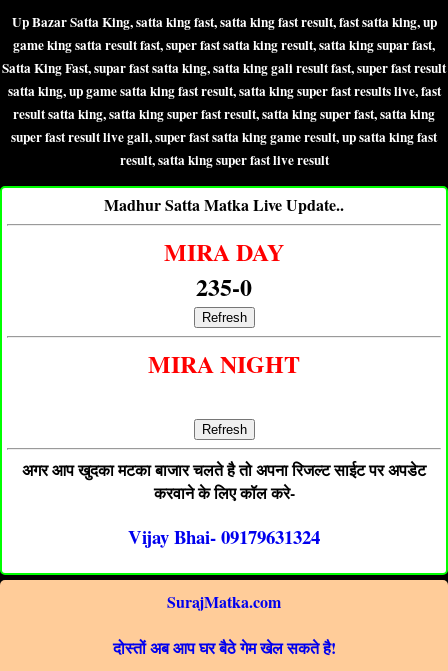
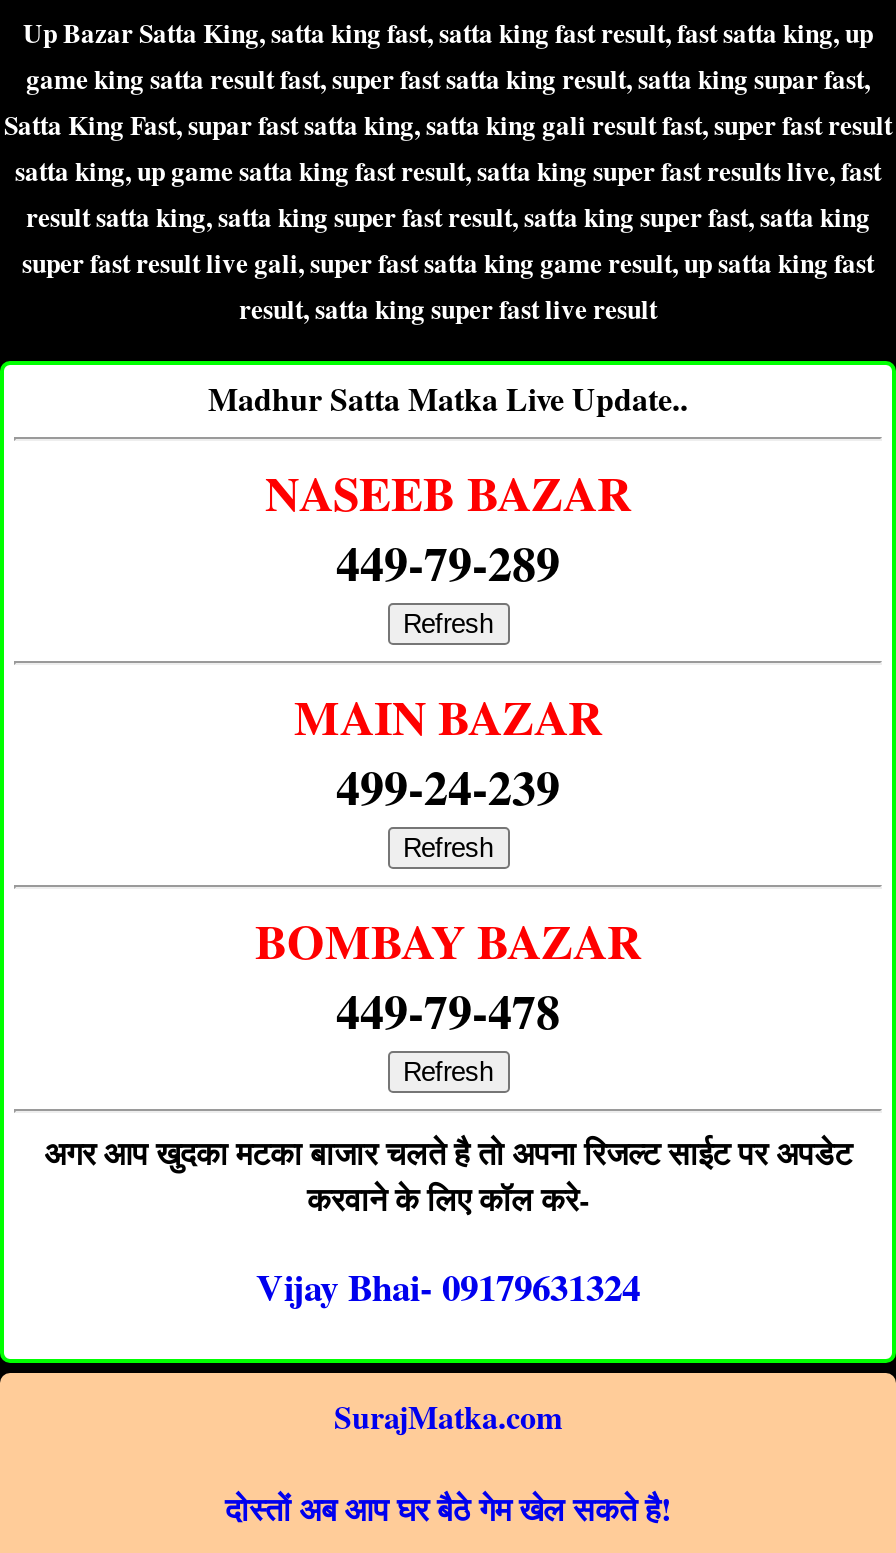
[164,234,284,304] MIRA DAY | 235-0 -> [265,457,631,597] NASEEB BAZAR | 449-79-289
[148,346,300,381] MIRA NIGHT -> [255,681,641,1045] MAIN BAZAR | 499-24-239 | Refresh | BOMBAY BAZAR | 449-79-478

